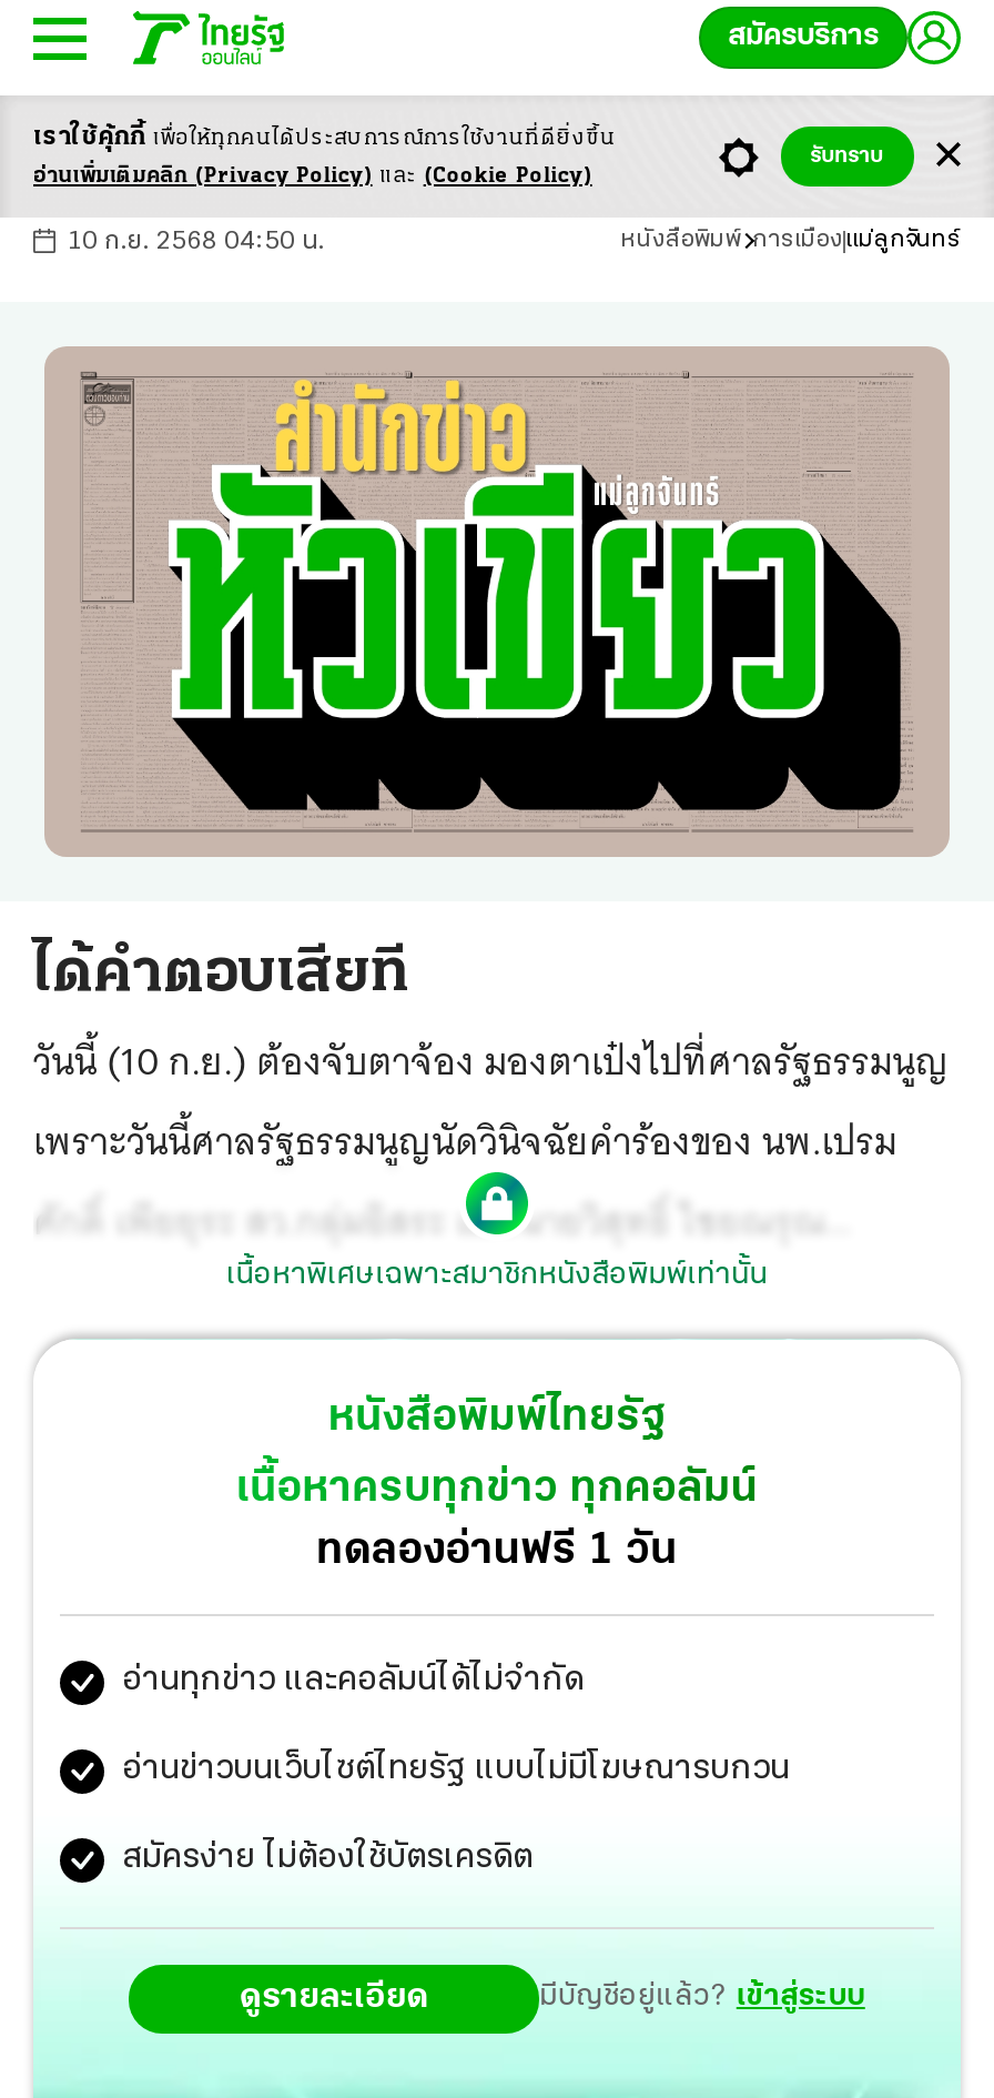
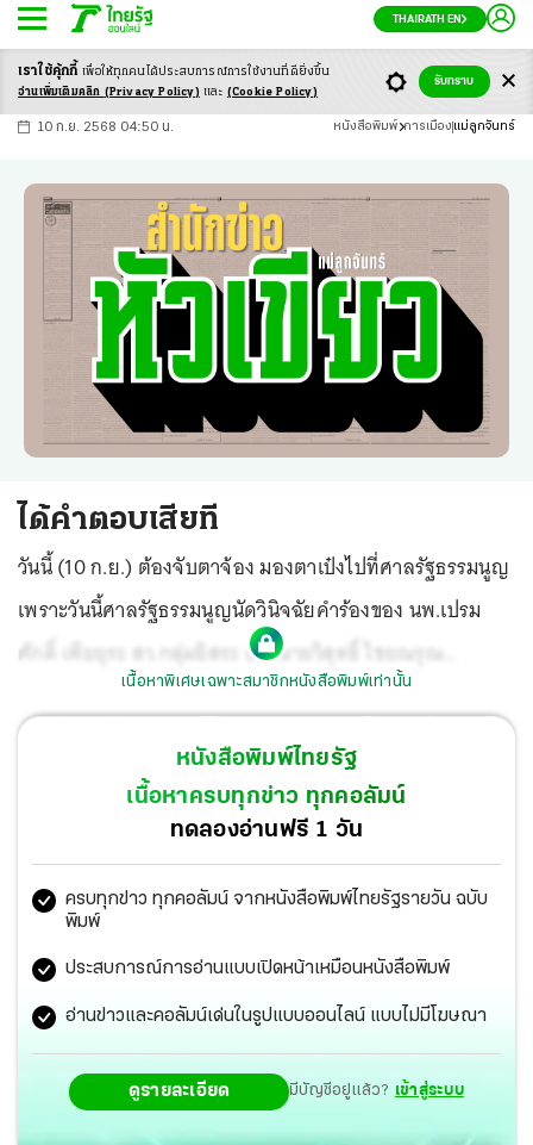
[728,20,879,53] สมัครบริการ -> [393,13,462,26] THAIRATH EN
[122,1662,584,1697] อ่านทุกข่าว และคอลัมน์ได้ไม่จำกัด -> [65,889,488,931] ครบทุกข่าว ทุกคอลัมน์ จากหนังสือพิมพ์ไทยรัฐรายวัน ฉบับ | พิมพ์
[122,1751,790,1786] อ่านข่าวบนเว็บไซต์ไทยรัฐ แบบไม่มีโฆษณารบกวน -> [65,959,450,978] ประสบการณ์การอ่านแบบเปิดหน้าเหมือนหนังสือพิมพ์
[122,1839,532,1875] สมัครง่าย ไม่ต้องใช้บัตรเครดิต -> [65,1006,487,1025] อ่านข่าวและคอลัมน์เด่นในรูปแบบออนไลน์ แบบไม่มีโฆษณา

